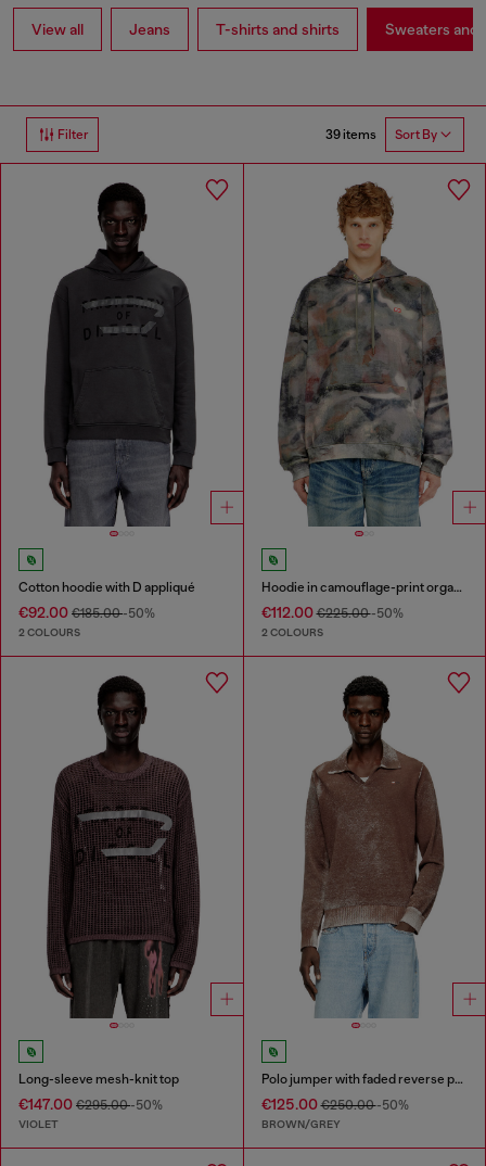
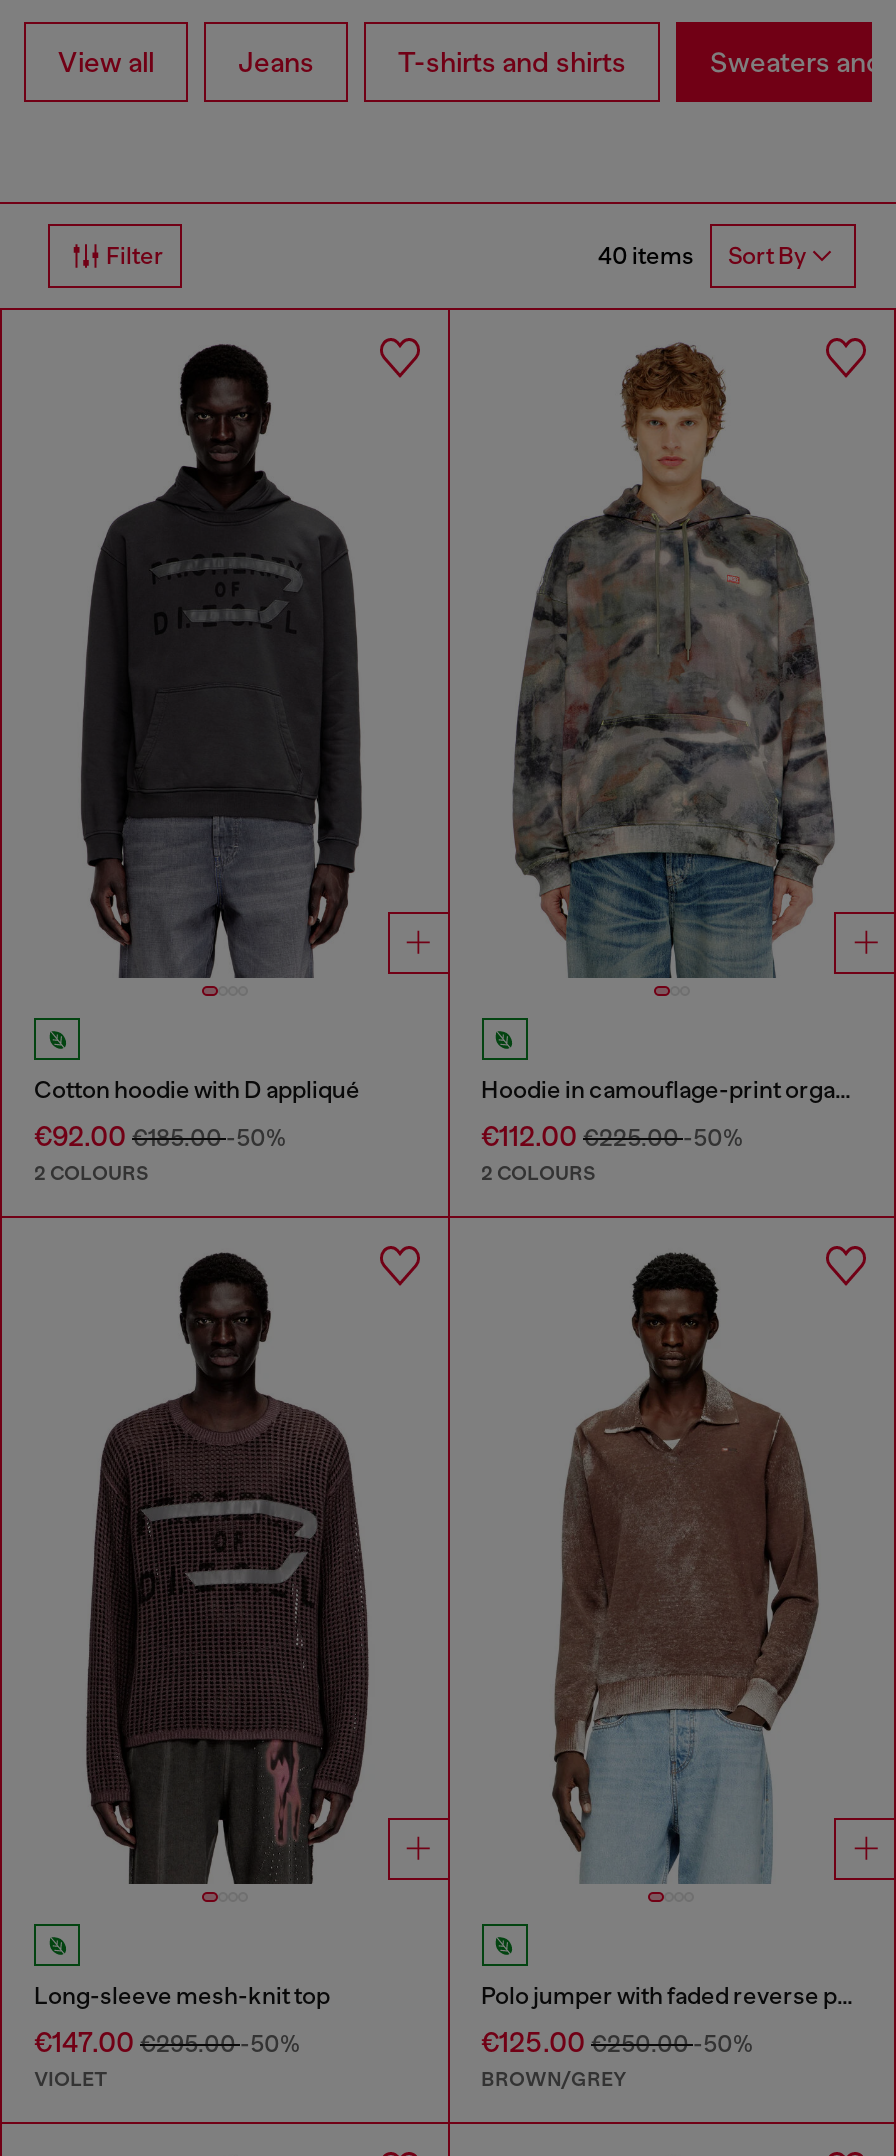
[325,127,437,143] 39 items Sort By -> [598,242,806,271] 40 items Sort By

